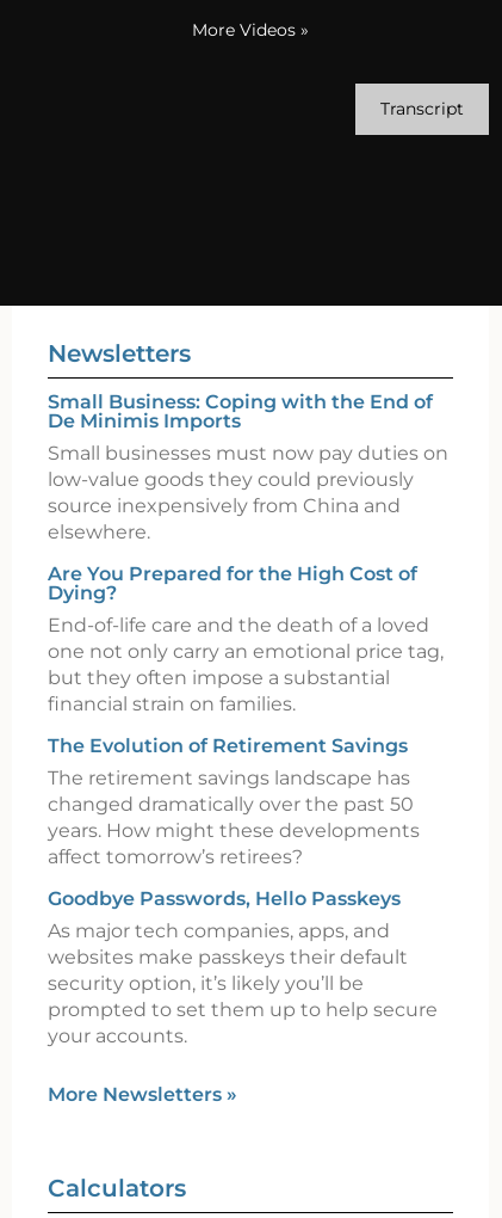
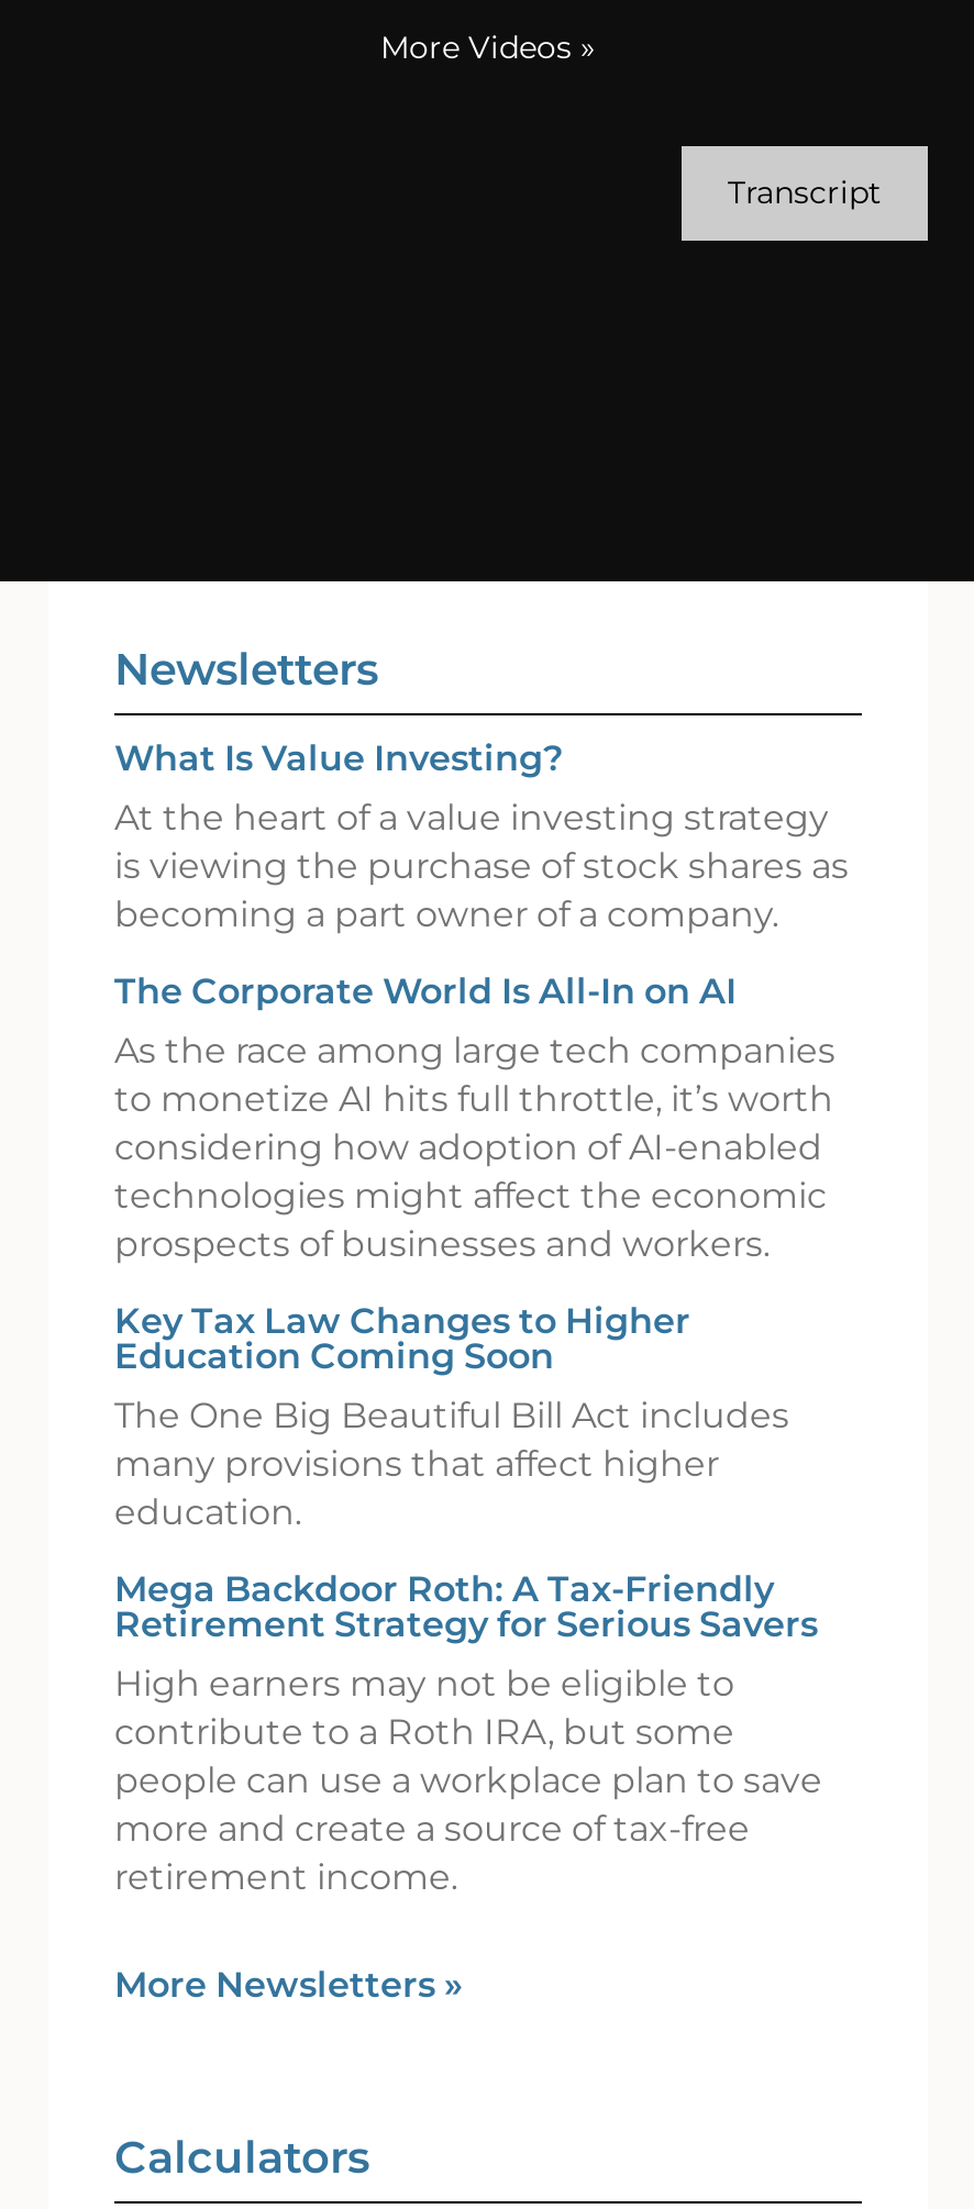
[48,391,448,544] Small Business: Coping with the End of | De Minimis Imports | Small businesses must now pay duties on | low-value goods they could previously | source inexpensively from China and | elsewhere. -> [114,738,849,936] What Is Value Investing? | At the heart of a value investing strategy | is viewing the purchase of stock shares as | becoming a part owner of a company.
[48,563,444,716] Are You Prepared for the High Cost of | Dying? | End-of-life care and the death of a loved | one not only carry an emotional price tag, | but they often impose a substantial | financial strain on families. -> [114,971,835,1265] The Corporate World Is All-In on AI | As the race among large tech companies | to monetize AI hits full throttle, it’s worth | considering how adoption of AI-enabled | technologies might affect the economic | prospects of businesses and workers.
[48,735,420,868] The Evolution of Retirement Savings | The retirement savings landscape has | changed dramatically over the past 50 | years. How might these developments | affect tomorrow’s retirees? -> [114,1301,789,1534] Key Tax Law Changes to Higher | Education Coming Soon | The One Big Beautiful Bill Act includes | many provisions that affect higher | education.
[48,887,438,1047] Goodbye Passwords, Hello Passkeys | As major tech companies, apps, and | websites make passkeys their default | security option, it’s likely you’ll be | prompted to set them up to help secure | your accounts. -> [114,1569,822,1898] Mega Backdoor Roth: A Tax-Friendly | Retirement Strategy for Serious Savers | High earners may not be eligible to | contribute to a Roth IRA, but some | people can use a workplace plan to save | more and create a source of tax-free | retirement income.

